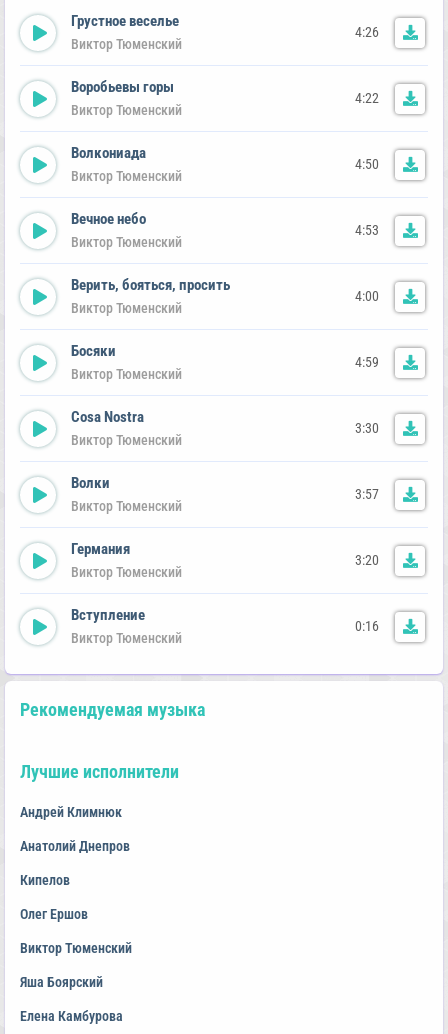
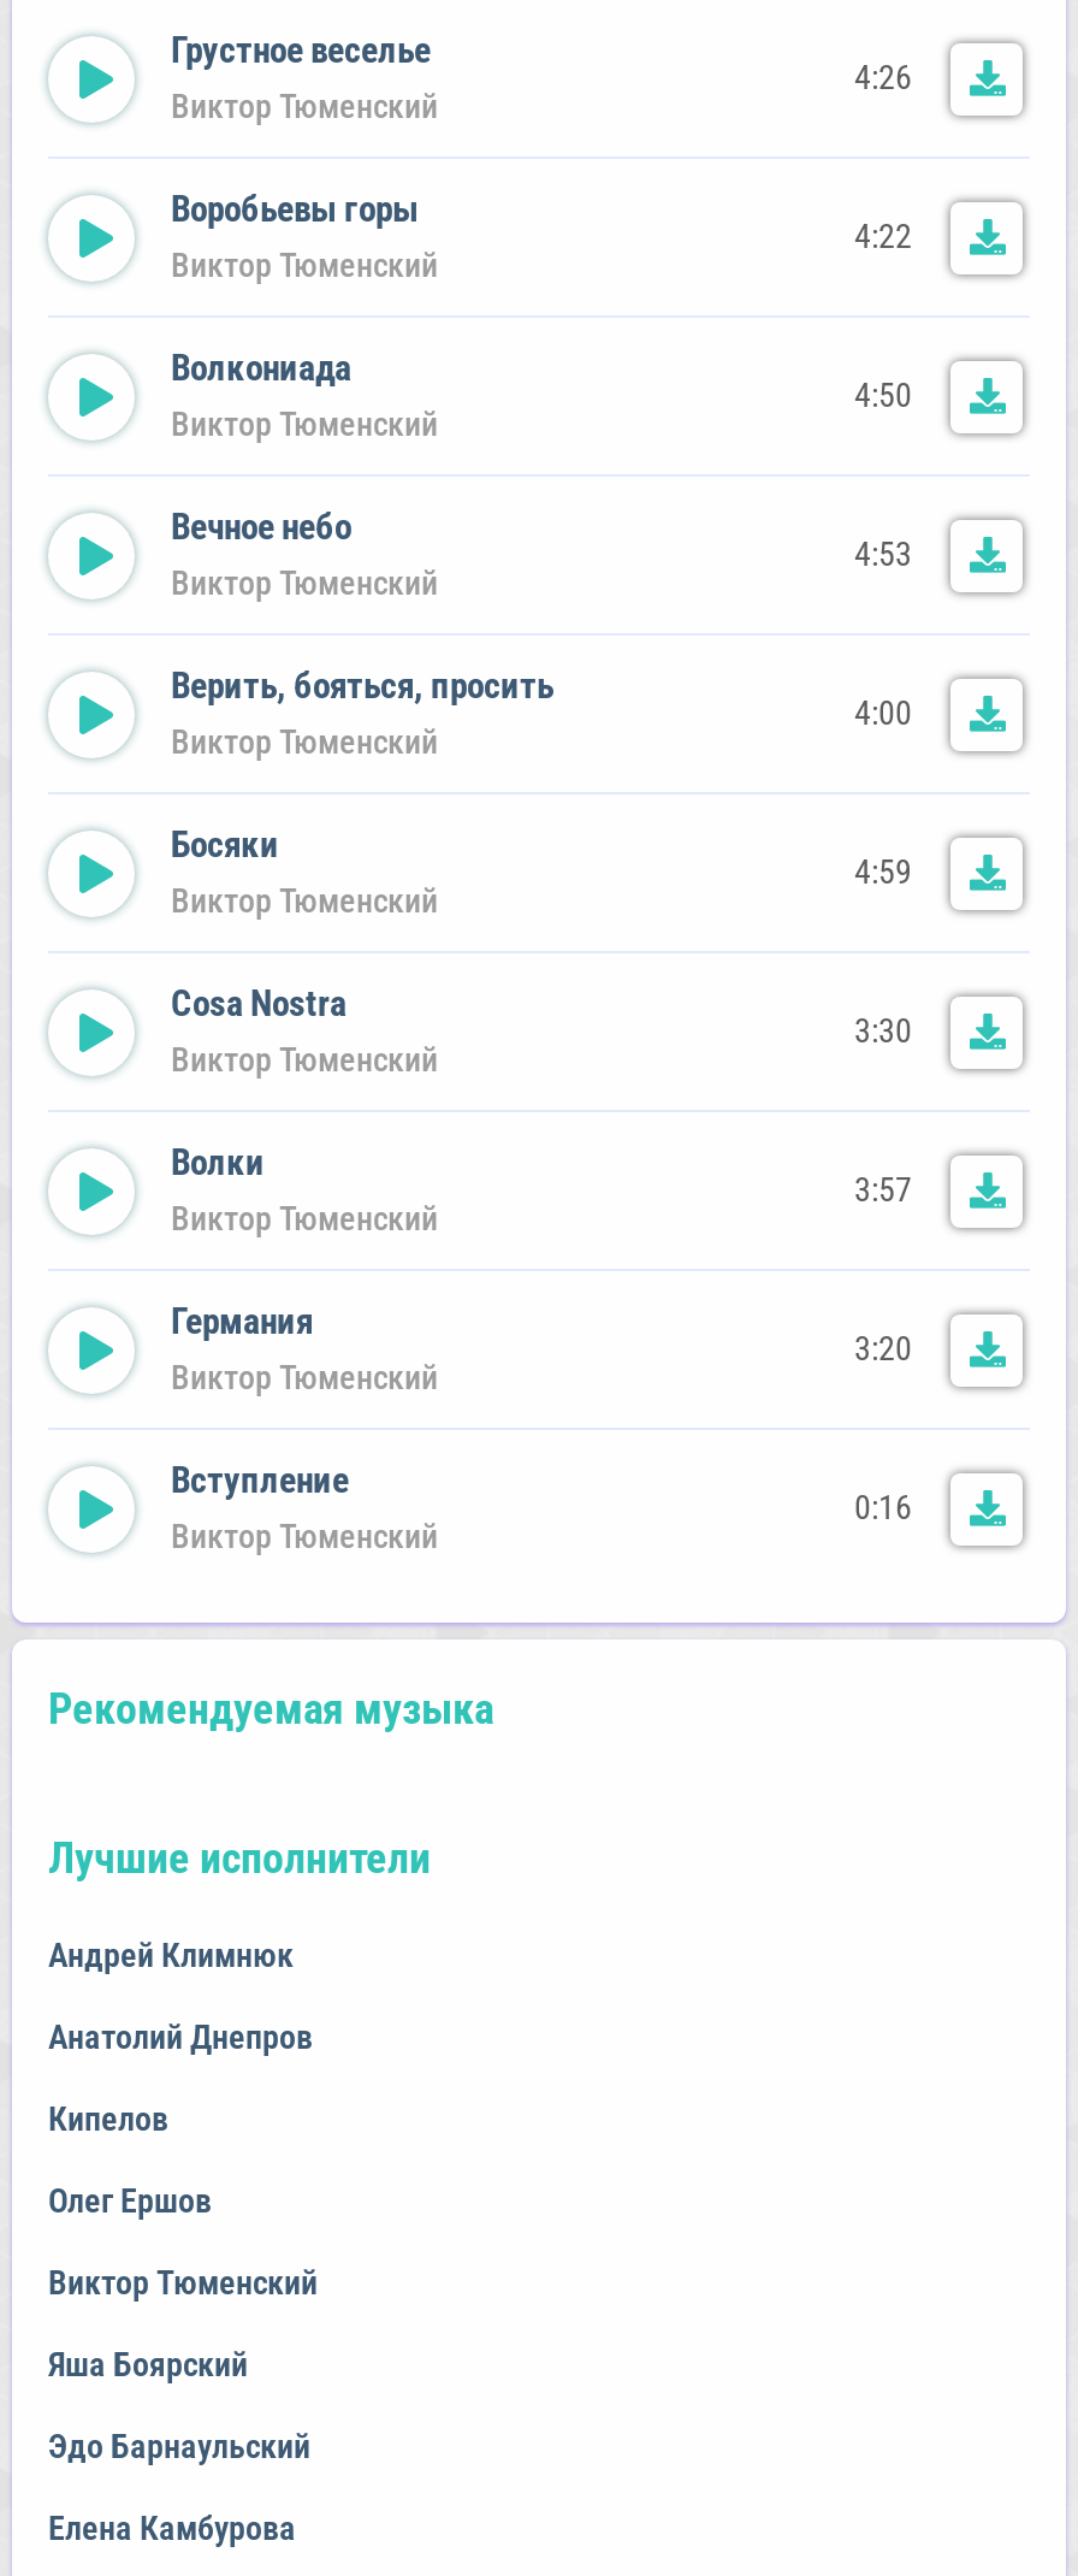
none -> [48,2427,310,2465] Эдо Барнаульский

